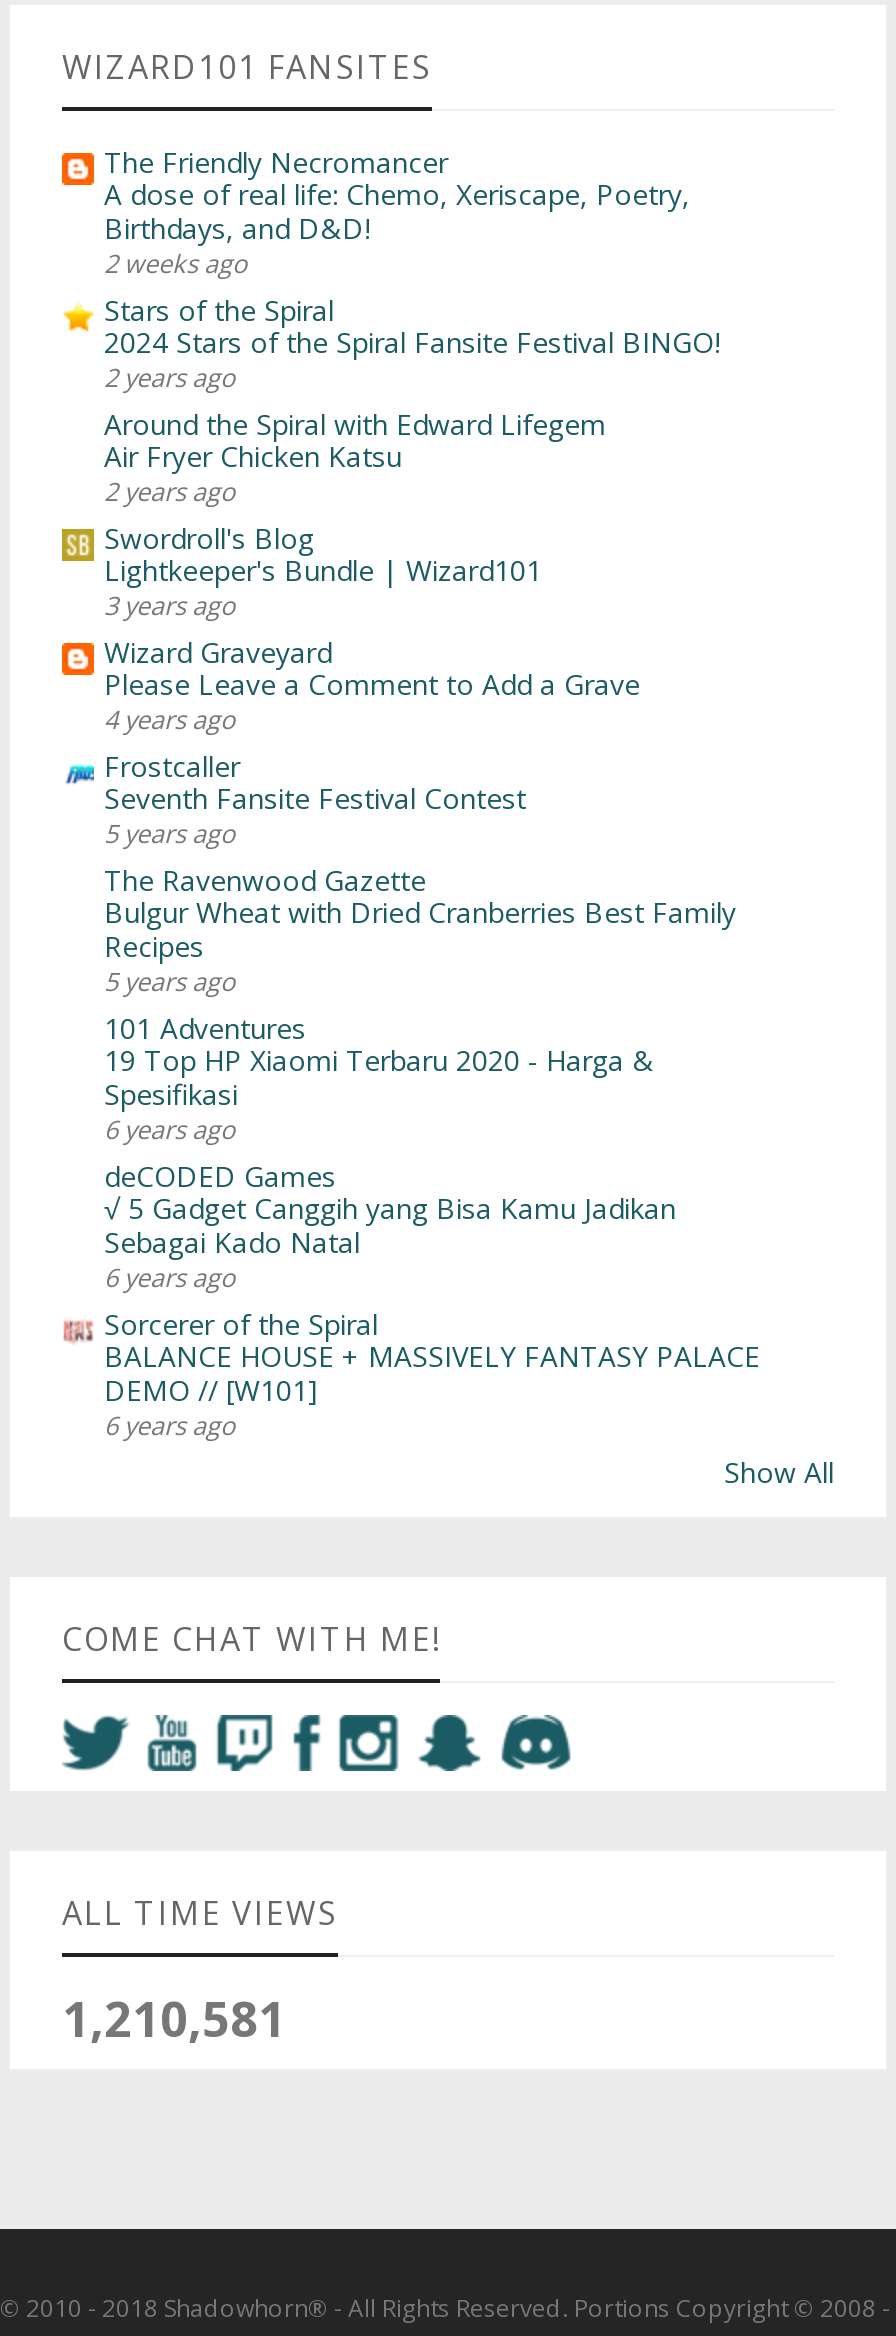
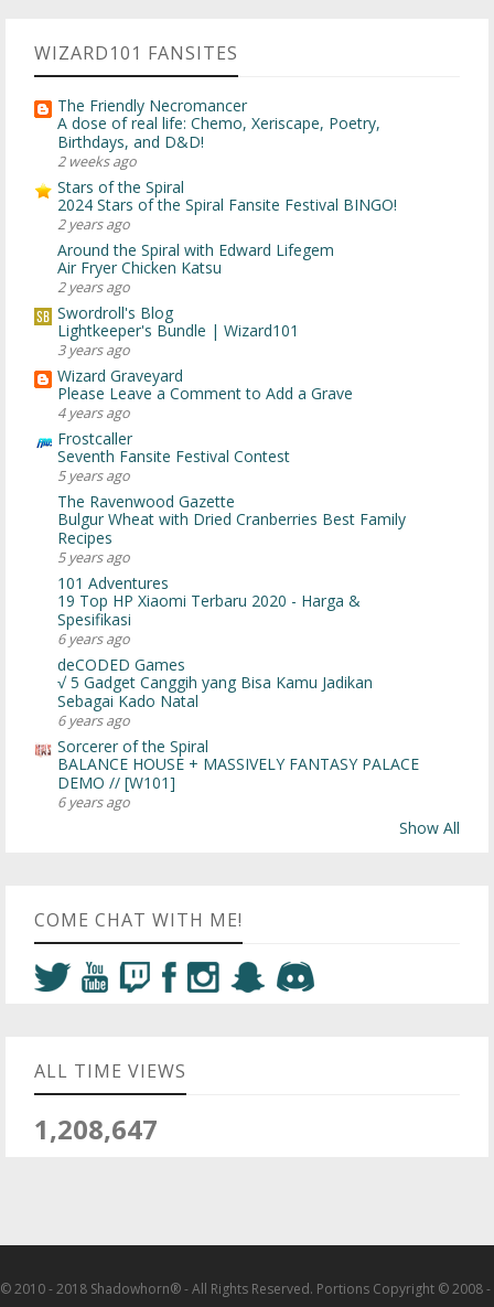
[62,1985,286,2051] 1,210,581 -> [34,1111,158,1147] 1,208,647

